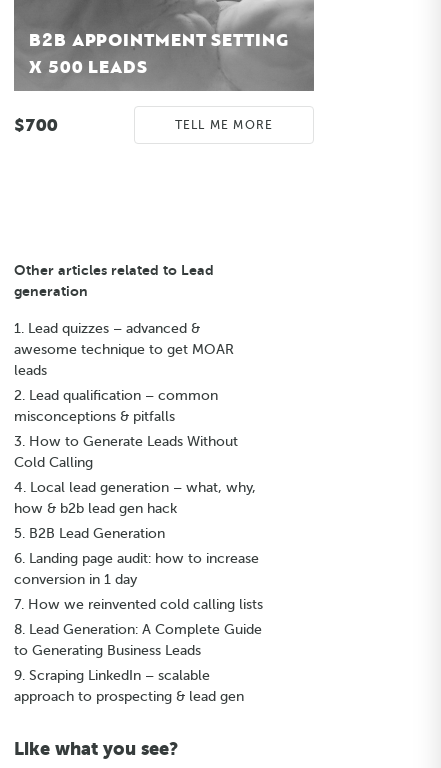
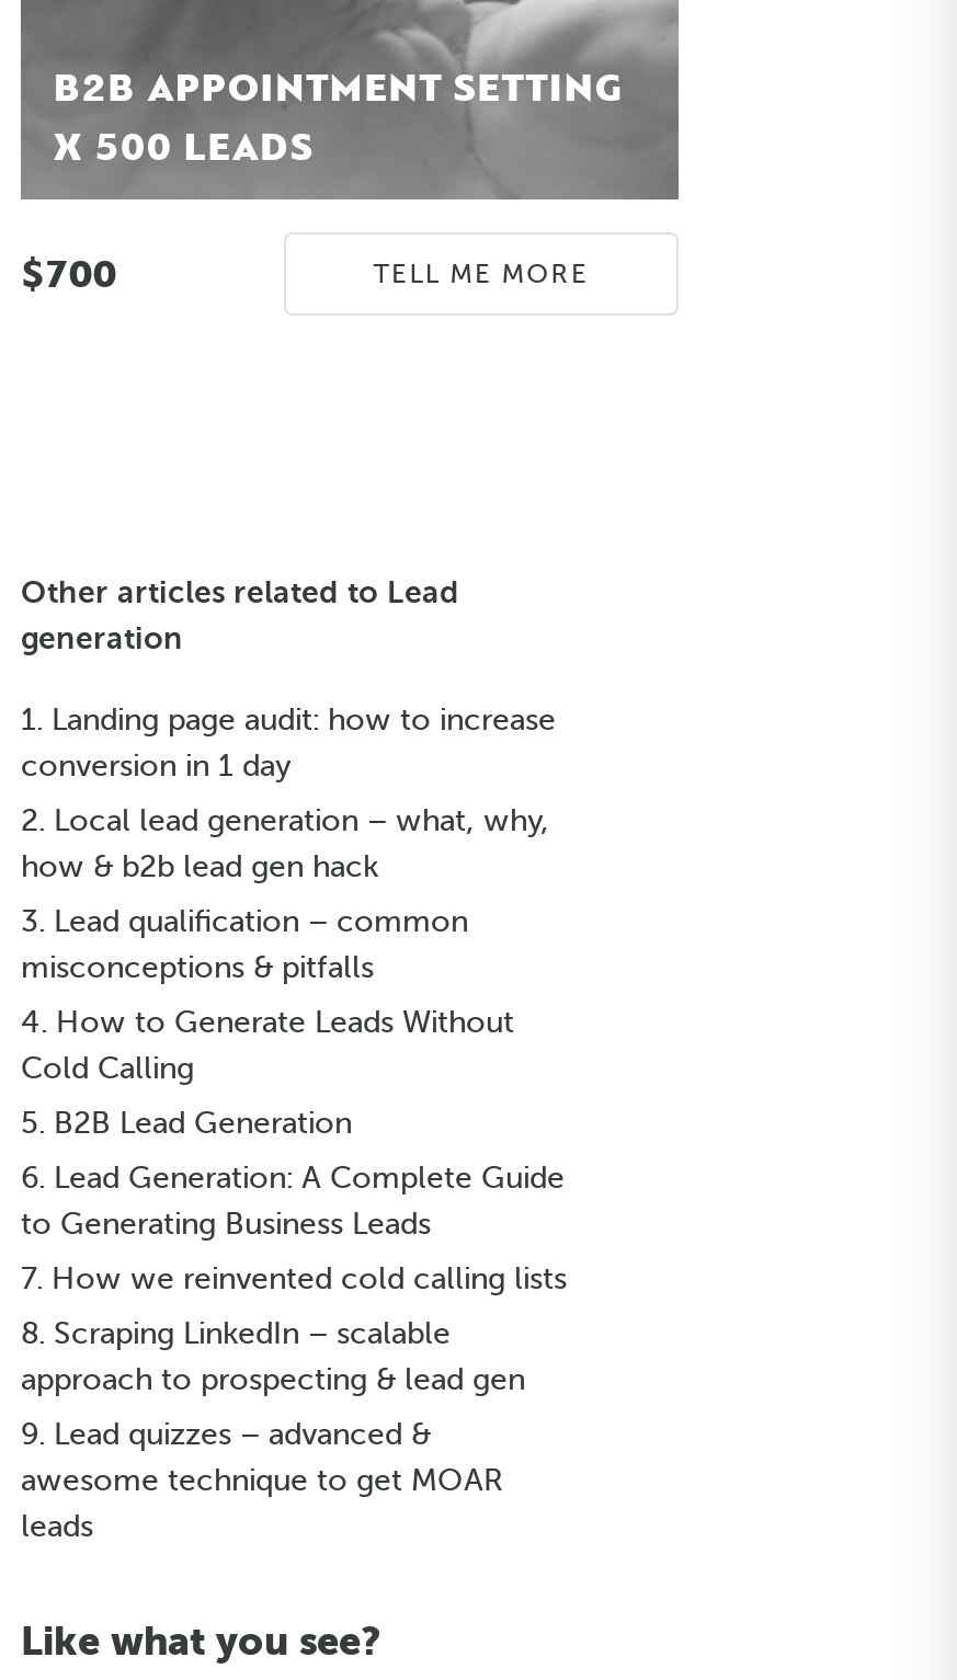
moved [14,321,234,378] -> [21,1417,503,1542]: Lead quizzes – advanced & | awesome technique to get MOAR | leads
moved [14,388,238,470] -> [21,904,514,1084]: Lead qualification – common | misconceptions & pitfalls | How to Generate Leads Without | Cold Calling
moved [14,480,256,516] -> [21,804,549,882]: Local lead generation – what, why, | how & b2b lead gen hack
moved [29,526,165,541] -> [54,1106,352,1139]: B2B Lead Generation
moved [14,551,259,587] -> [21,703,556,782]: Landing page audit: how to increase | conversion in 1 day
moved [28,597,263,612] -> [52,1262,567,1294]: How we reinvented cold calling lists
moved [14,622,262,658] -> [21,1161,565,1240]: Lead Generation: A Complete Guide | to Generating Business Leads
moved [14,668,244,704] -> [21,1316,525,1395]: Scraping LinkedIn – scalable | approach to prospecting & lead gen

